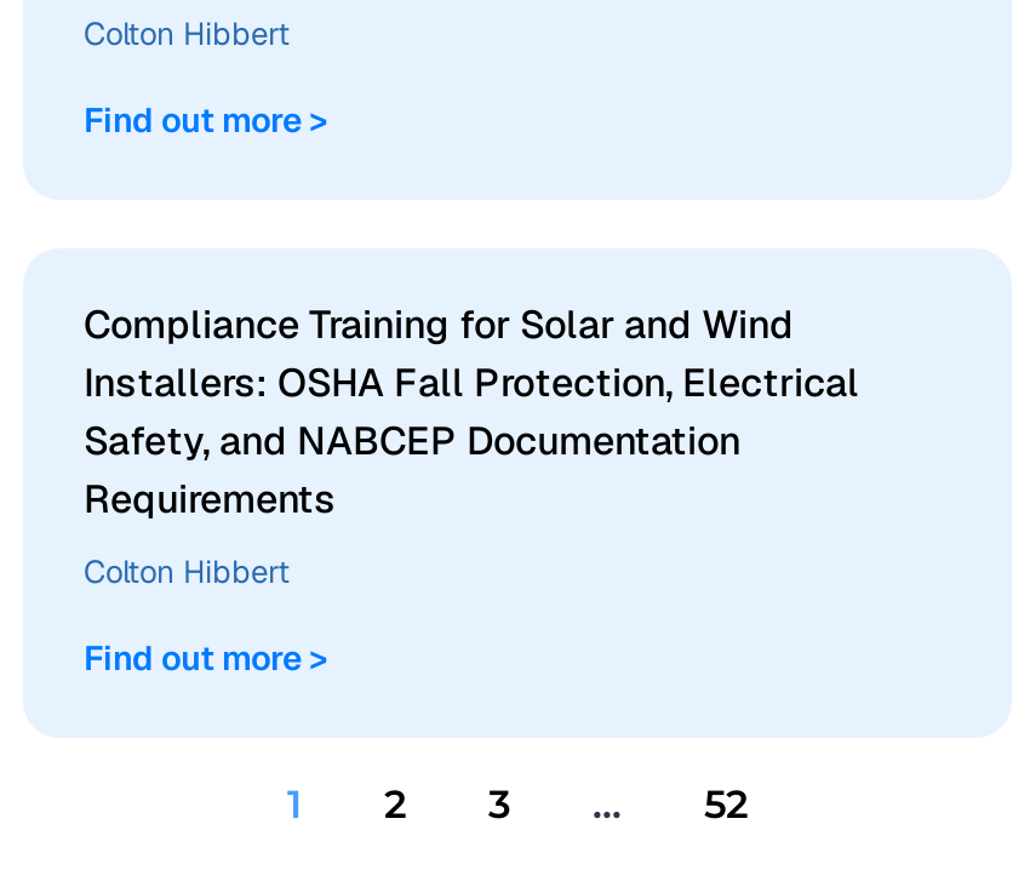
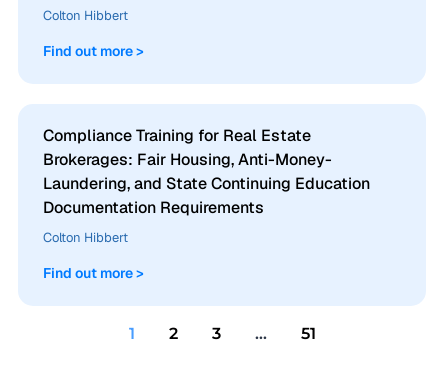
[84,299,859,525] Compliance Training for Solar and Wind | Installers: OSHA Fall Protection, Electrical | Safety, and NABCEP Documentation | Requirements -> [43,125,370,218] Compliance Training for Real Estate | Brokerages: Fair Housing, Anti-Money- | Laundering, and State Continuing Education | Documentation Requirements
[704,782,748,828] 52 -> [300,324,315,343] 51

